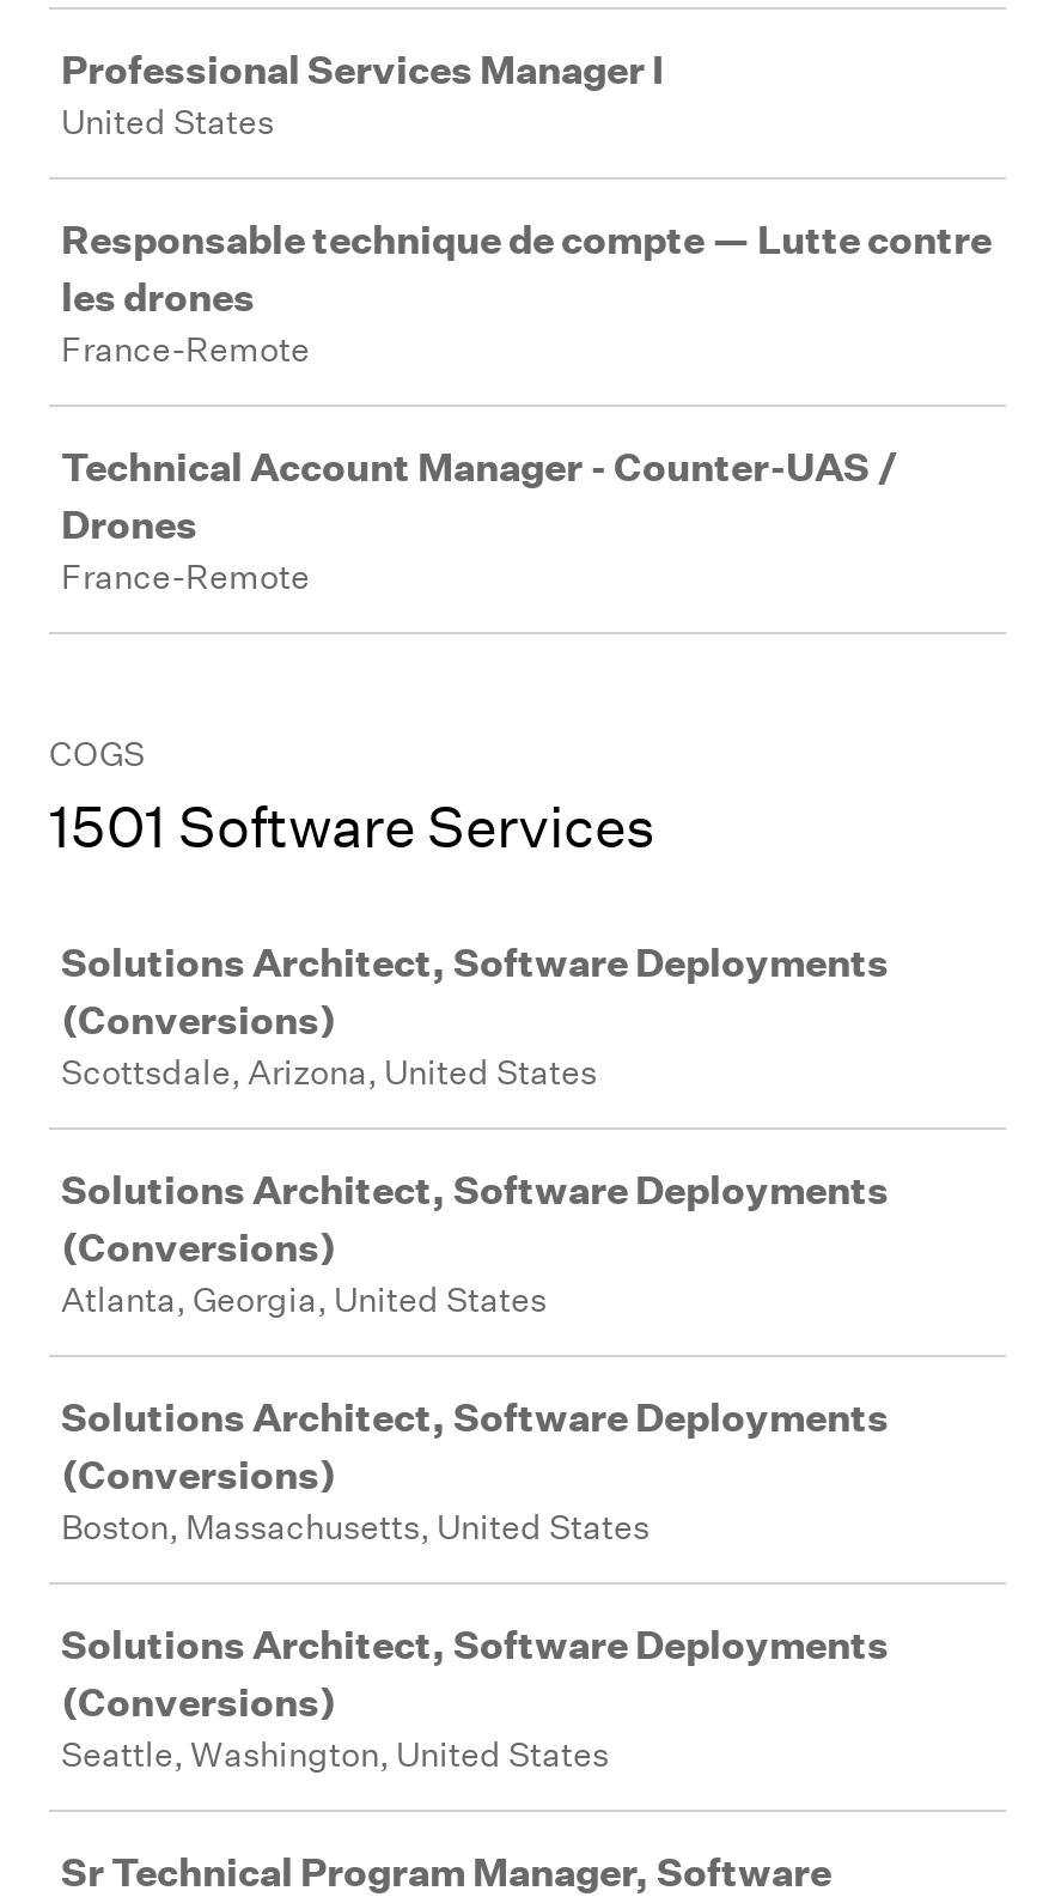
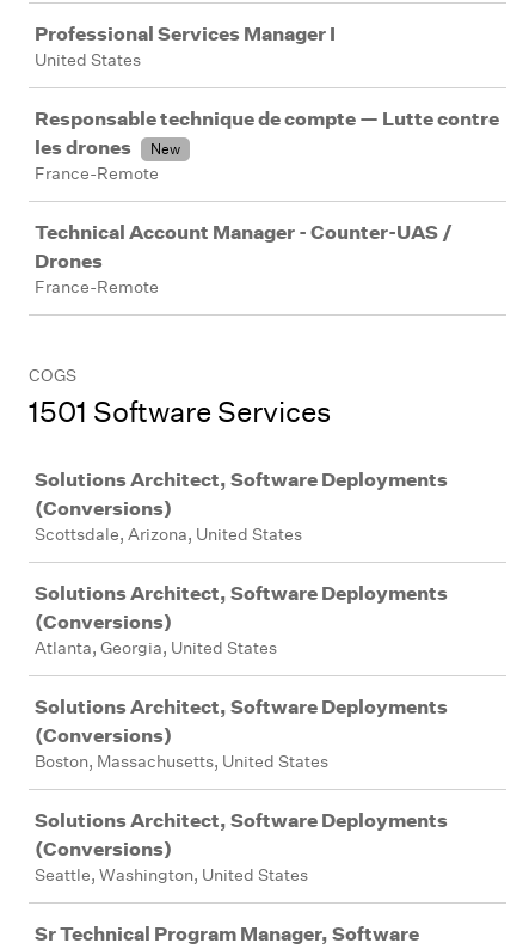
none -> [150,139,180,159] New

